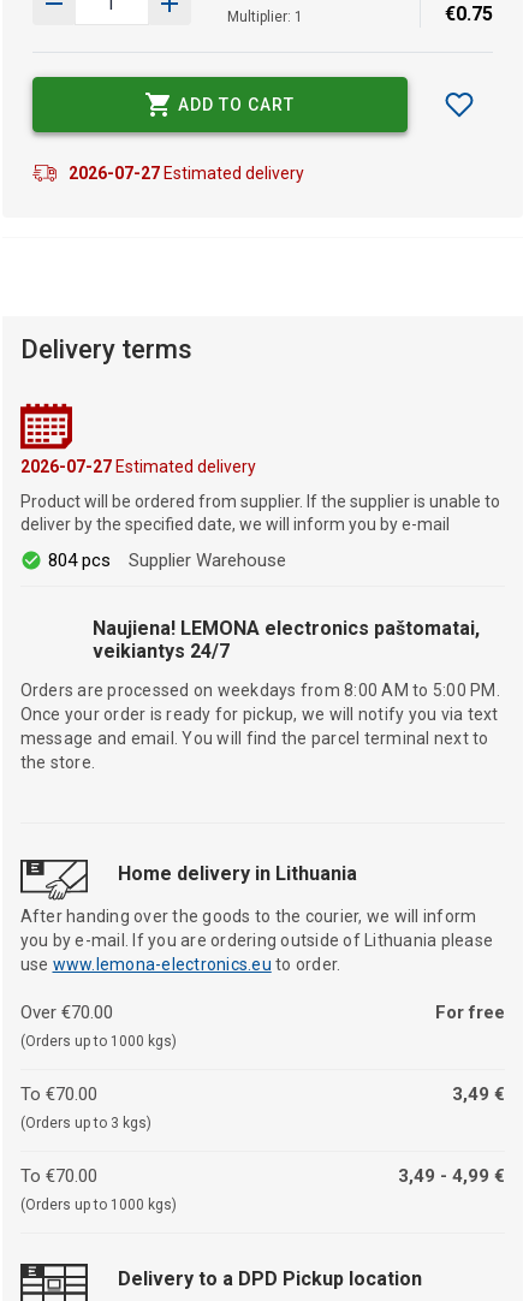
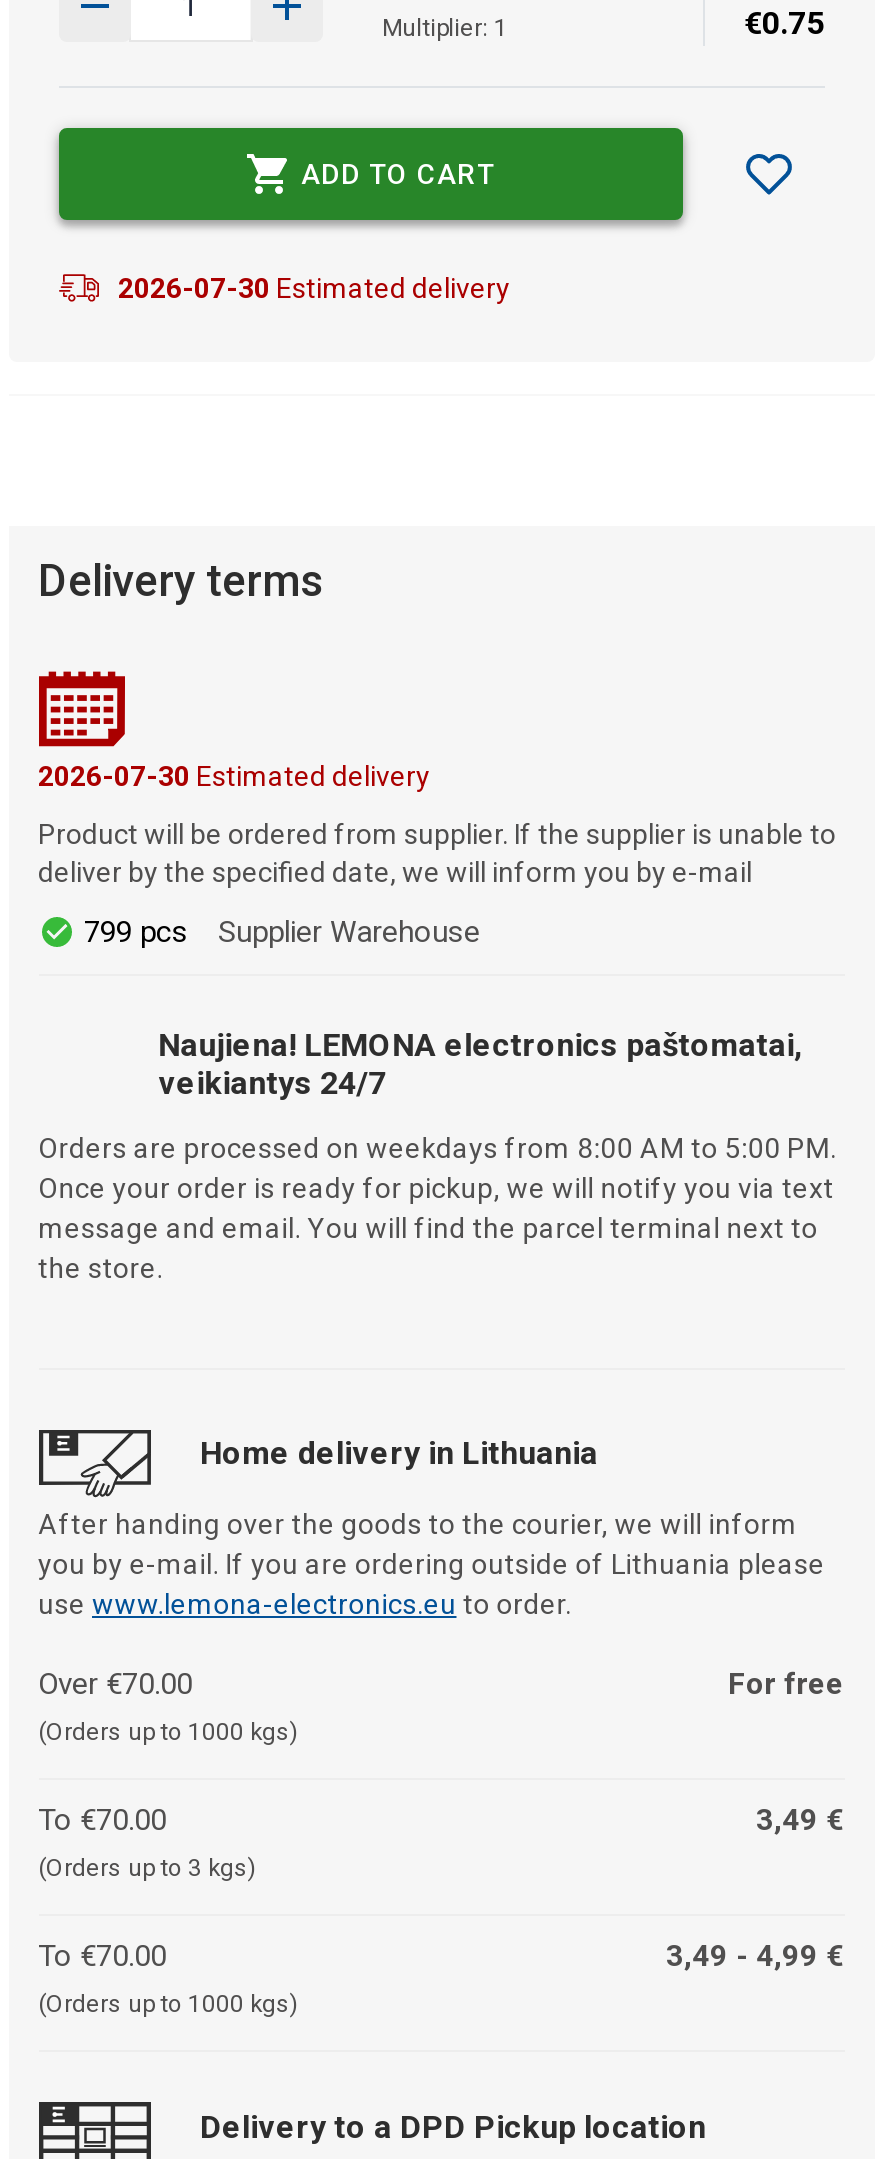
[68,164,304,183] 2026-07-27 Estimated delivery -> [118,272,510,304] 2026-07-30 Estimated delivery
[20,456,255,476] 2026-07-27 Estimated delivery -> [38,759,430,791] 2026-07-30 Estimated delivery
[47,549,286,571] 804 pcs Supplier Warehouse -> [84,913,480,949] 799 pcs Supplier Warehouse

